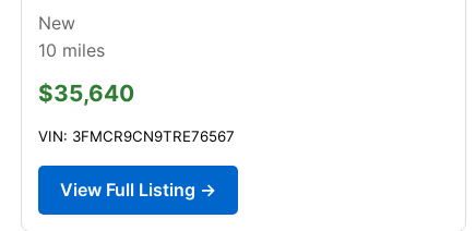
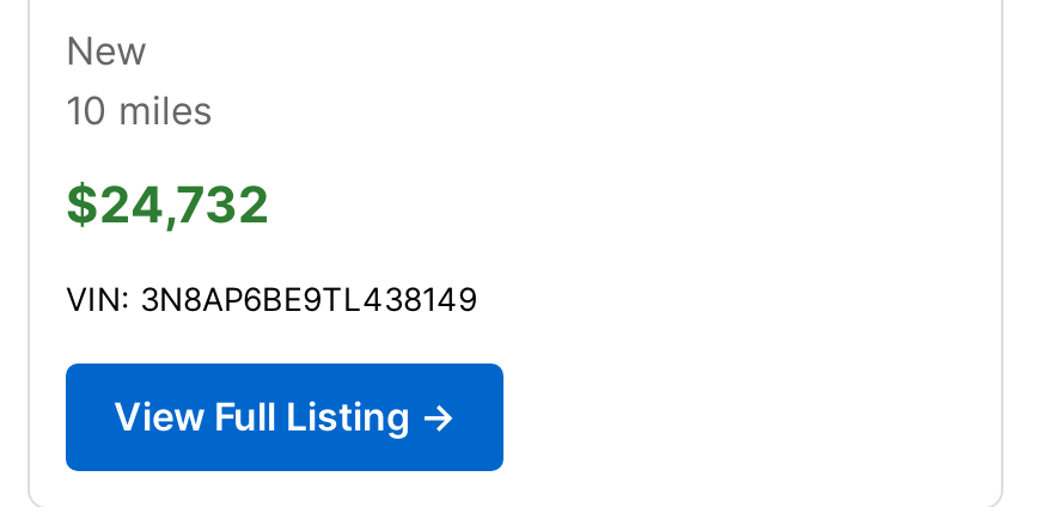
[38,79,134,107] $35,640 -> [66,174,269,234] $24,732
[38,127,235,145] VIN: 3FMCR9CN9TRE76567 -> [66,280,477,318] VIN: 3N8AP6BE9TL438149

